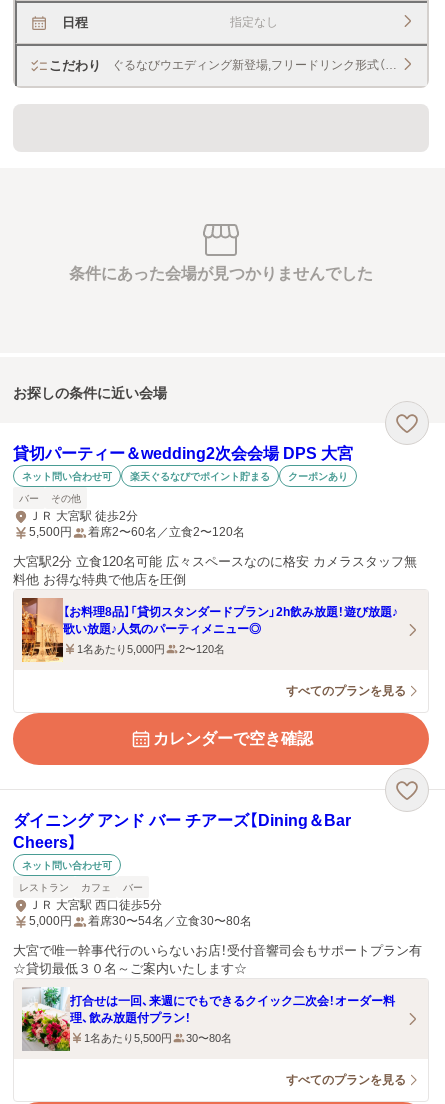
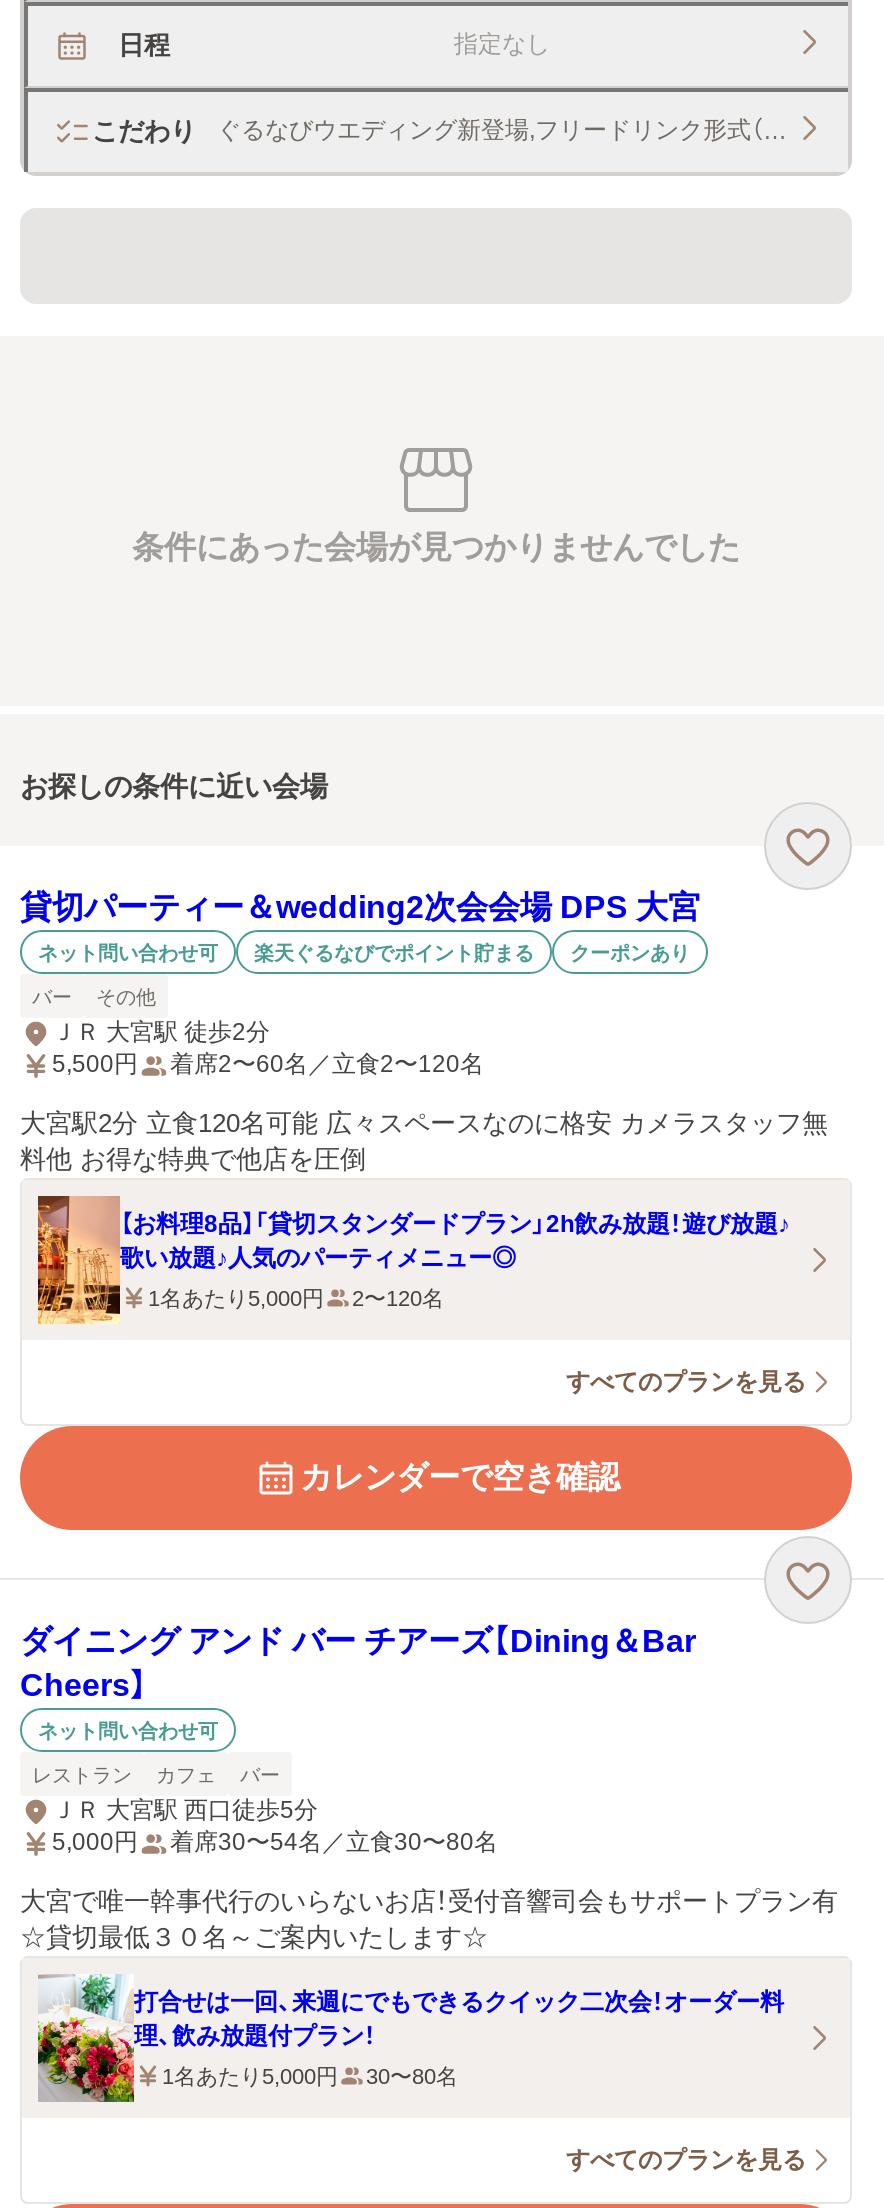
[84,1032,232,1044] 1名あたり5,500円 30〜80名 -> [162,2064,458,2088] 1名あたり5,000円 30〜80名

